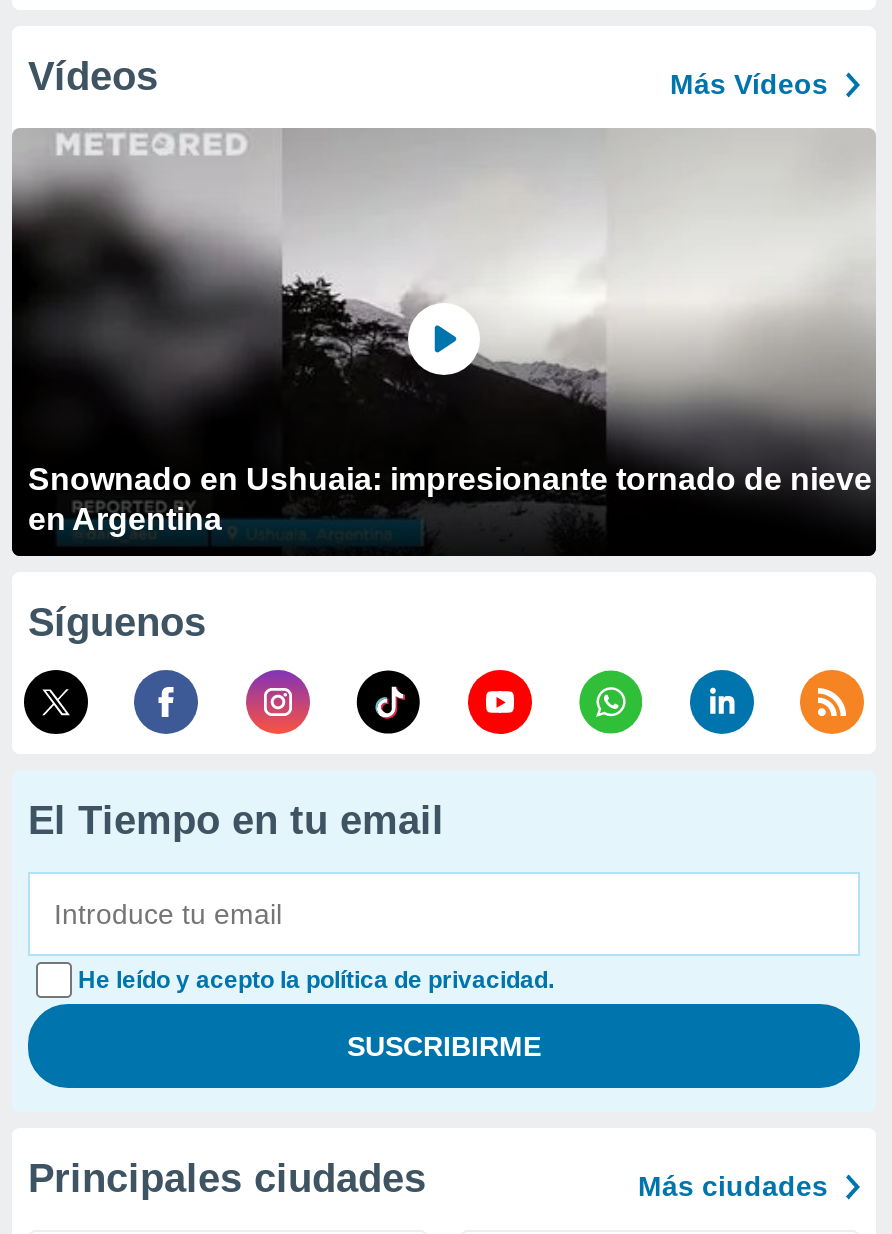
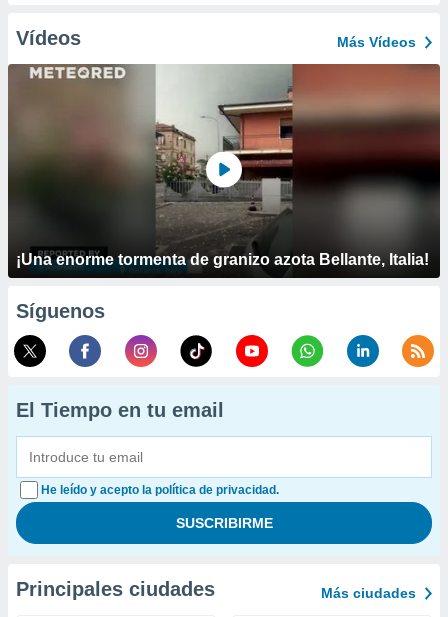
[12,128,876,536] [image] | Snownado en Ushuaia: impresionante tornado de nieve | en Argentina -> [8,64,441,268] [image] | ¡Una enorme tormenta de granizo azota Bellante, Italia!

